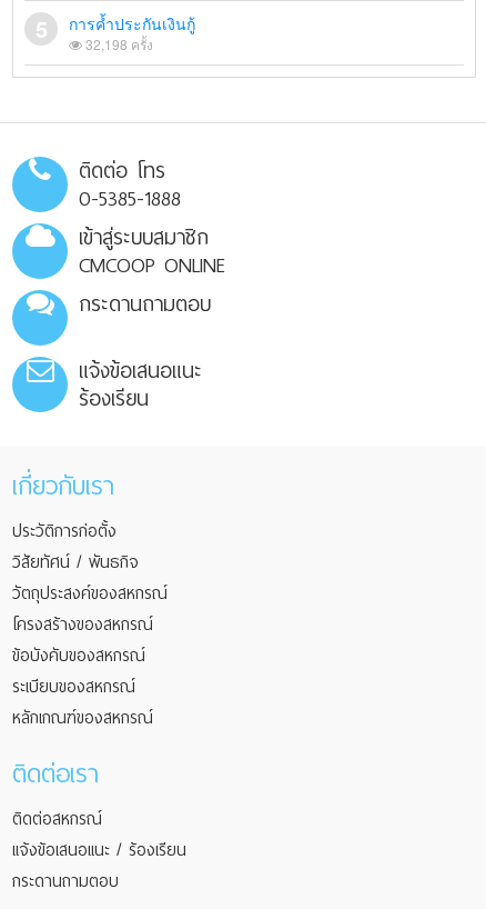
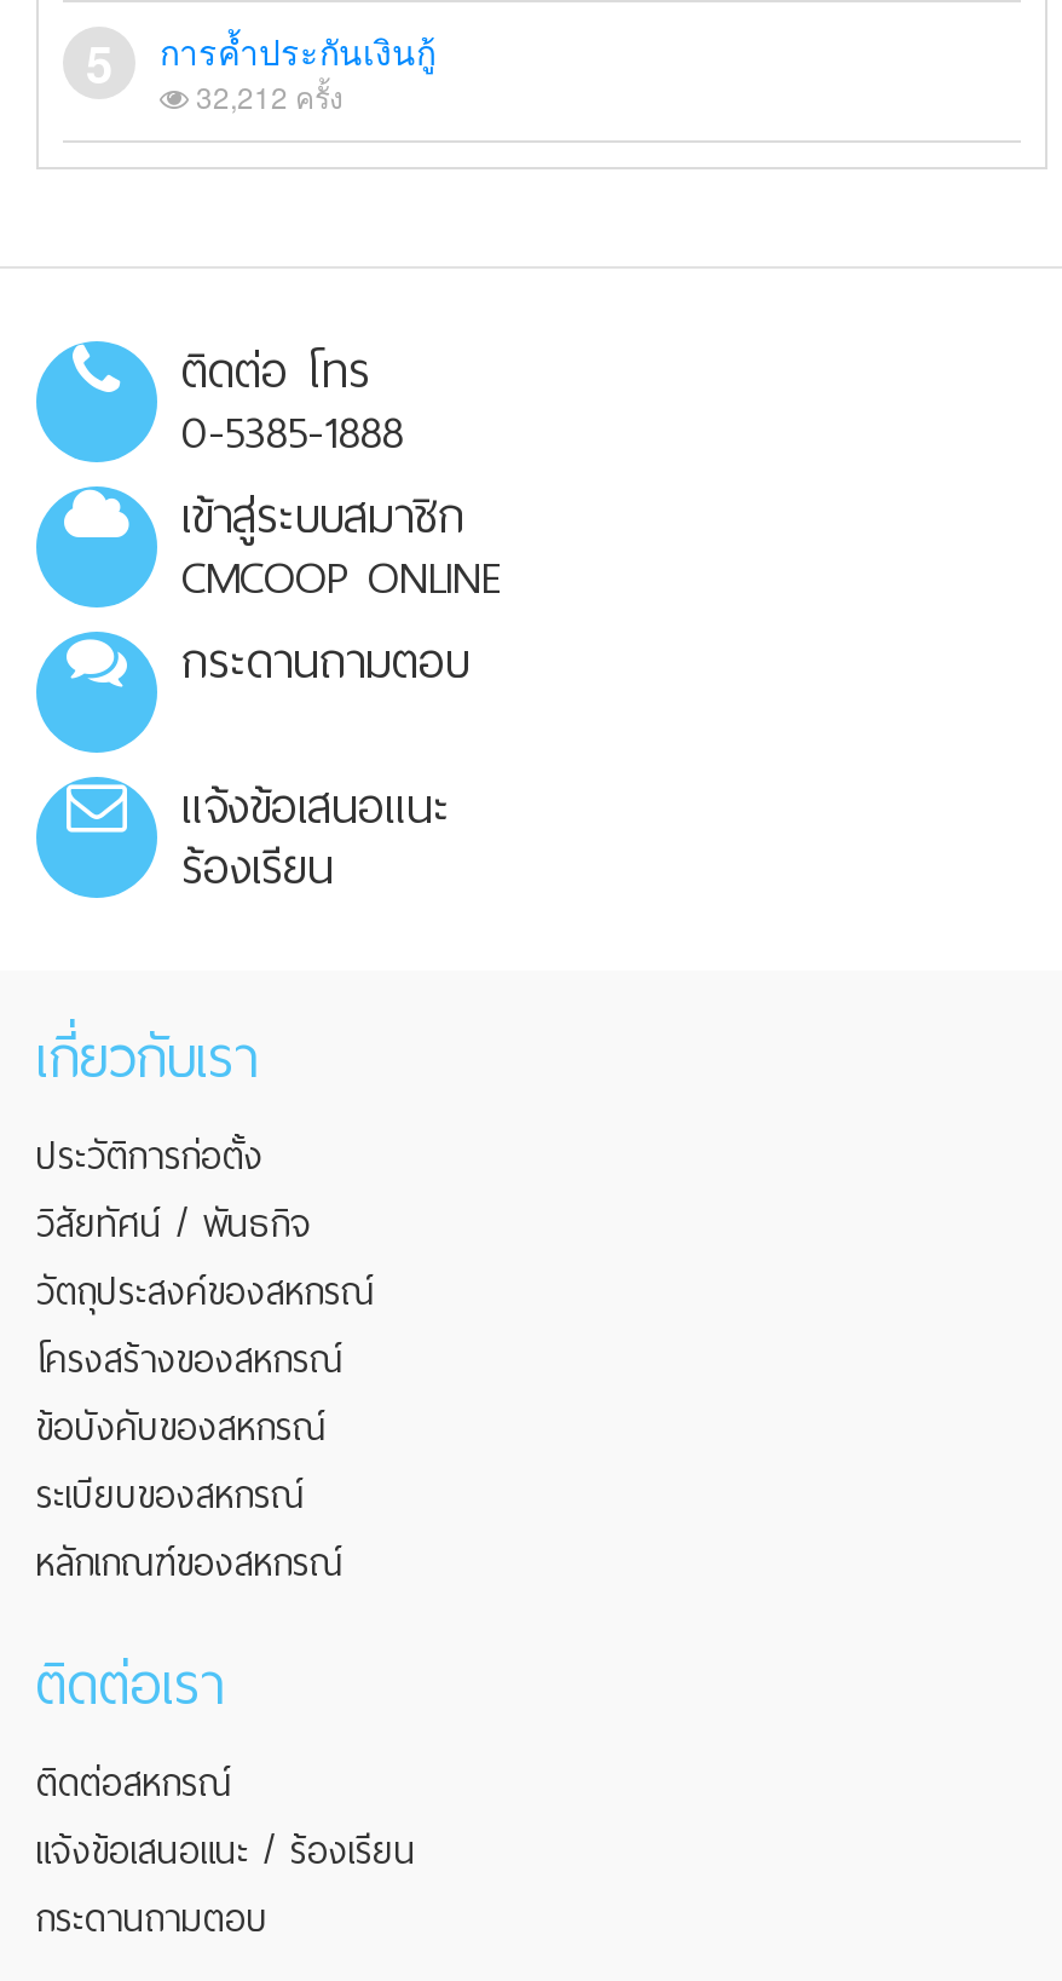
[82,34,153,53] 32,198 ครั้ง -> [189,74,344,115] 32,212 ครั้ง

